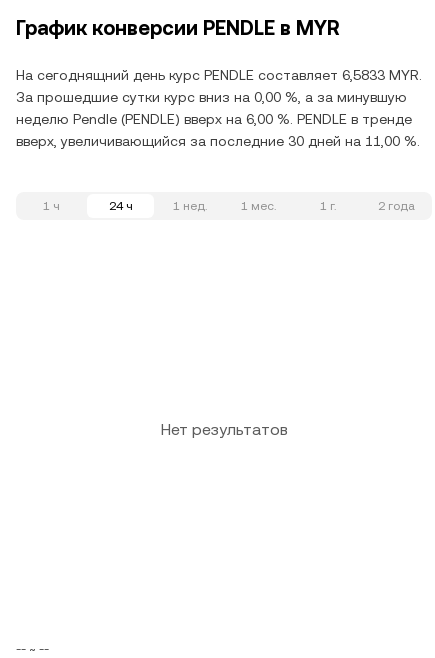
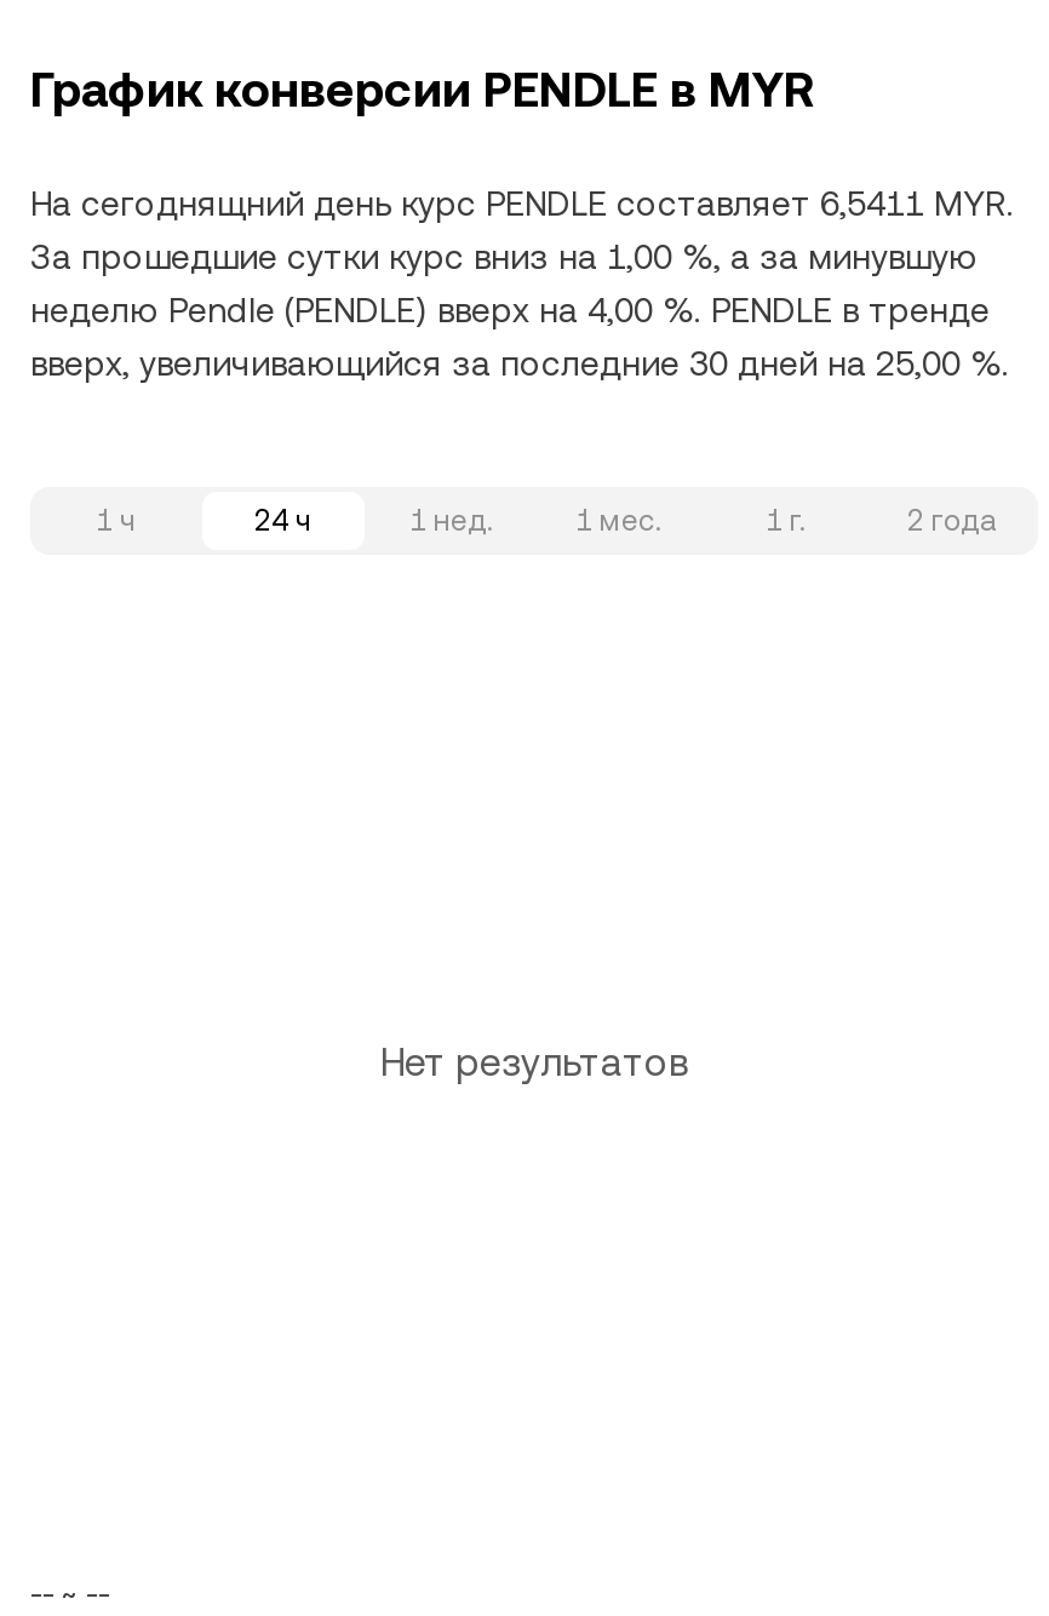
[16,67,422,83] На сегоднящний день курс PENDLE составляет 6,5833 MYR. -> [30,184,1014,223] На сегоднящний день курс PENDLE составляет 6,5411 MYR.
[16,89,407,105] За прошедшие сутки курс вниз на 0,00 %, а за минувшую -> [30,237,978,276] За прошедшие сутки курс вниз на 1,00 %, а за минувшую
[16,111,412,127] неделю Pendle (PENDLE) вверх на 6,00 %. PENDLE в тренде -> [30,291,990,329] неделю Pendle (PENDLE) вверх на 4,00 %. PENDLE в тренде
[16,133,420,149] вверх, увеличивающийся за последние 30 дней на 11,00 %. -> [30,344,1009,383] вверх, увеличивающийся за последние 30 дней на 25,00 %.

